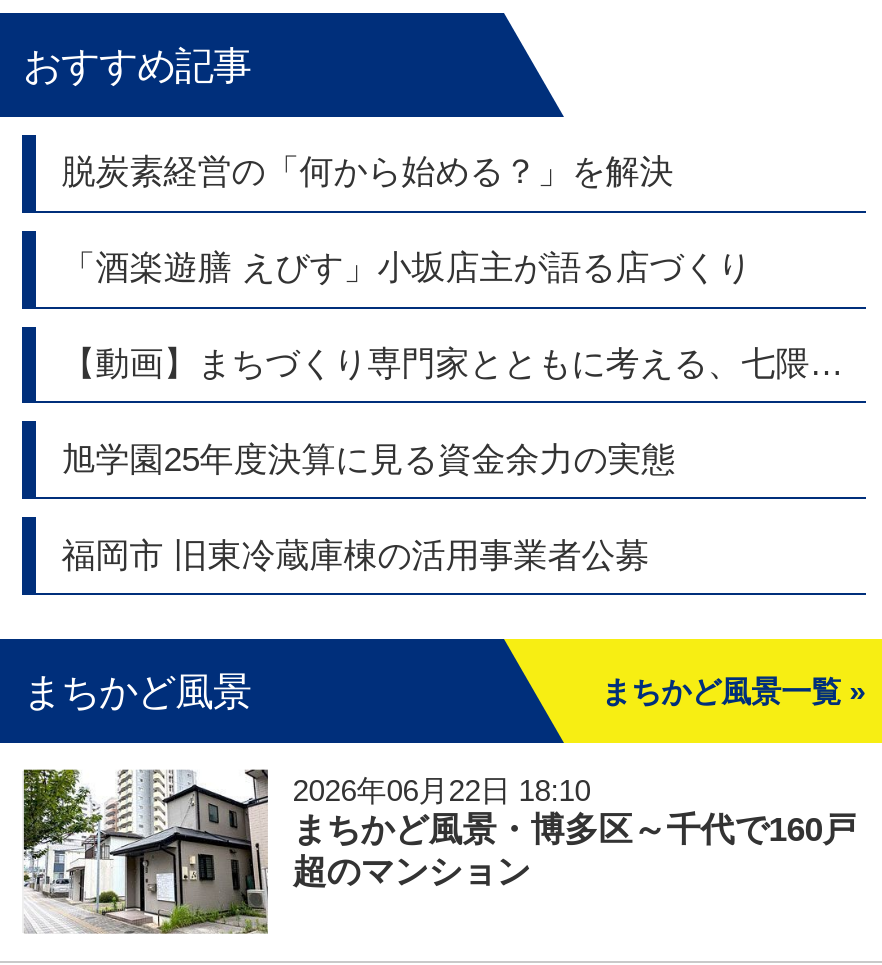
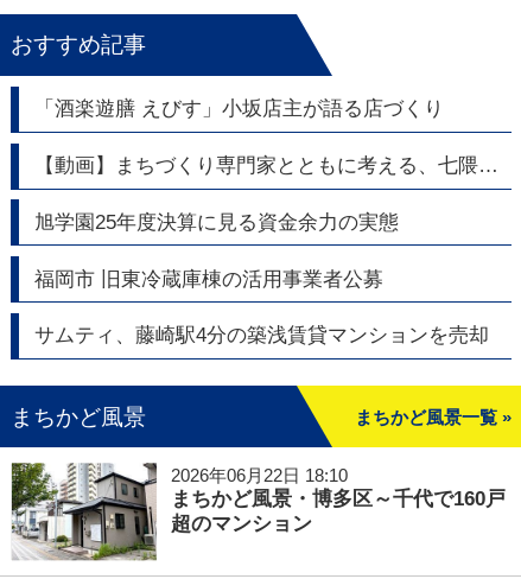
[62,154,674,192] 脱炭素経営の「何から始める？」を解決 -> none
moved [62,249,752,574] -> [34,98,444,290]: 「酒楽遊膳 えびす」小坂店主が語る店づくり | 旭学園25年度決算に見る資金余力の実態 | 福岡市 旧東冷蔵庫棟の活用事業者公募
none -> [34,325,489,347] サムティ、藤崎駅4分の築浅賃貸マンションを売却

